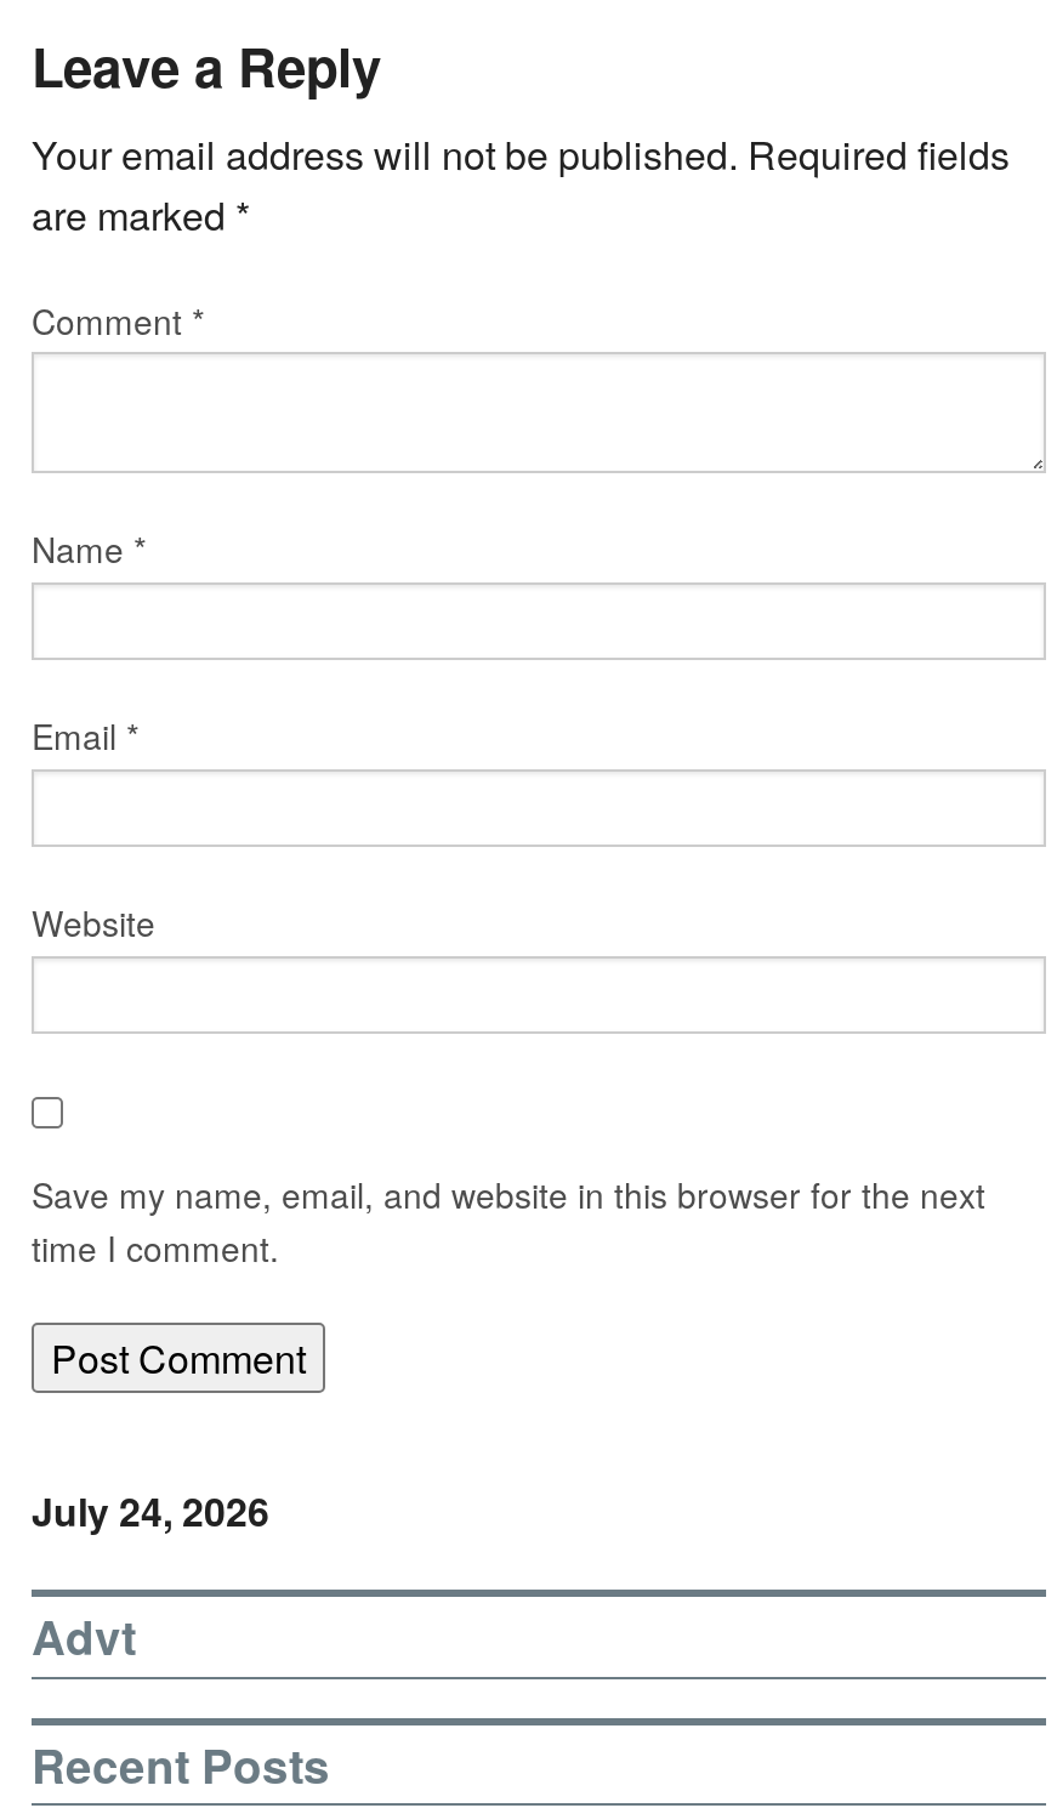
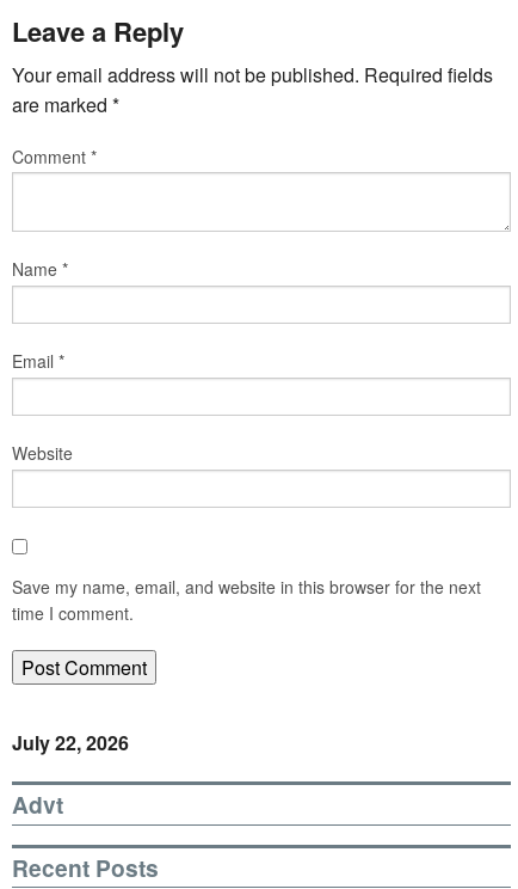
[32,1484,269,1539] July 24, 2026 -> [12,729,129,757] July 22, 2026

